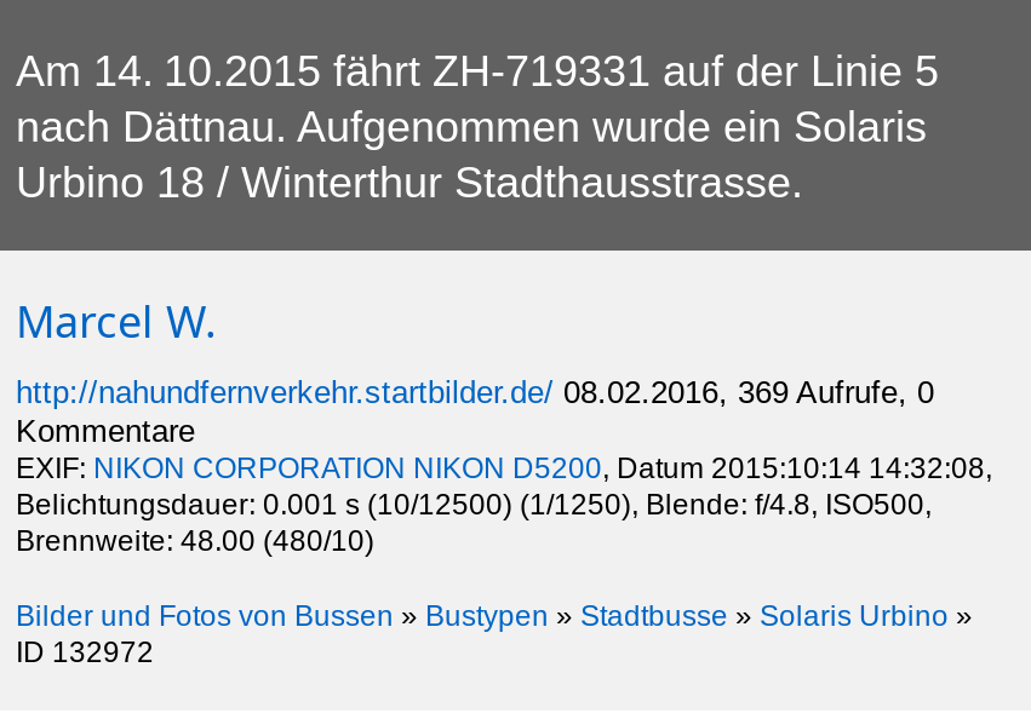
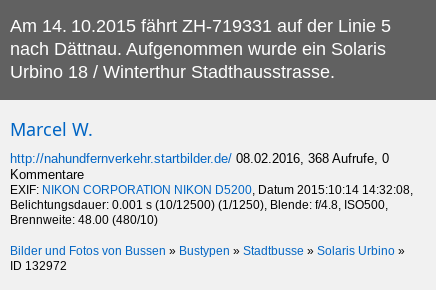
[16,375,934,411] http://nahundfernverkehr.startbilder.de/ 08.02.2016, 369 Aufrufe, 0 -> [10,151,389,166] http://nahundfernverkehr.startbilder.de/ 08.02.2016, 368 Aufrufe, 0

